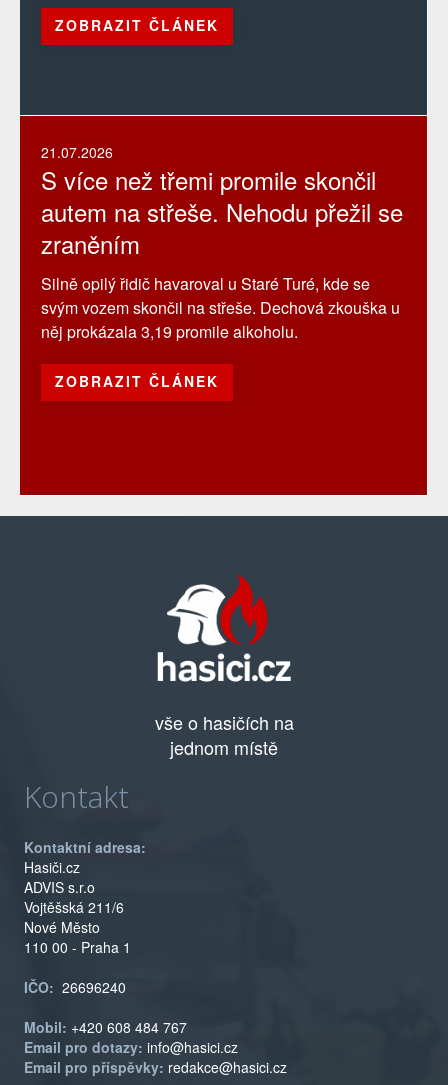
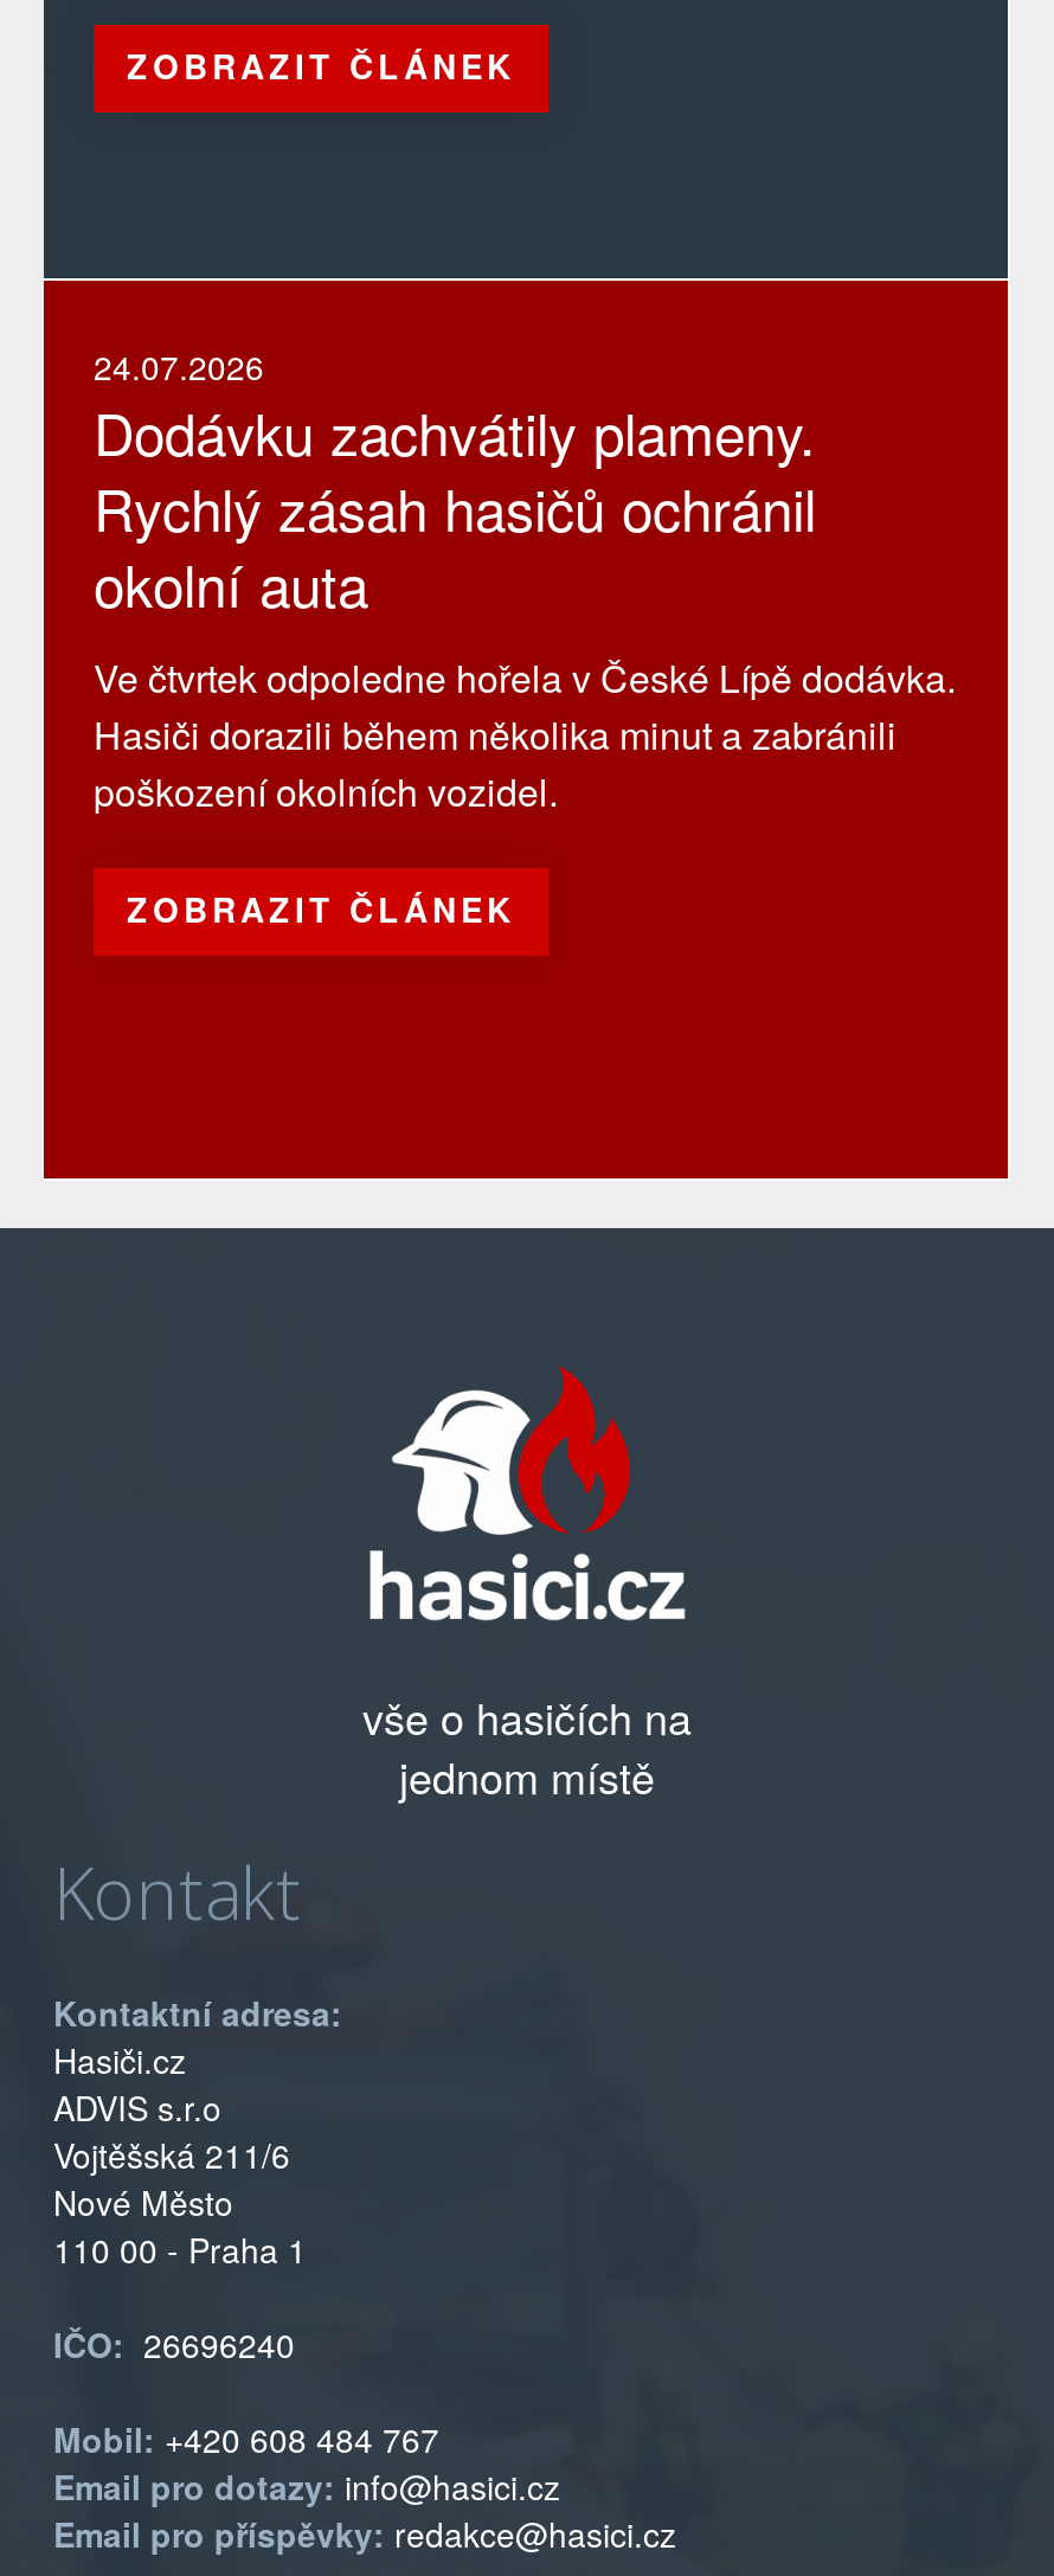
[41,142,403,343] 21.07.2026 | S více než třemi promile skončil | autem na střeše. Nehodu přežil se | zraněním | Silně opilý řidič havaroval u Staré Turé, kde se | svým vozem skončil na střeše. Dechová zkouška u | něj prokázala 3,19 promile alkoholu. -> [94,342,956,818] 24.07.2026 | Dodávku zachvátily plameny. | Rychlý zásah hasičů ochránil | okolní auta | Ve čtvrtek odpoledne hořela v České Lípě dodávka. | Hasiči dorazili během několika minut a zabránili | poškození okolních vozidel.

